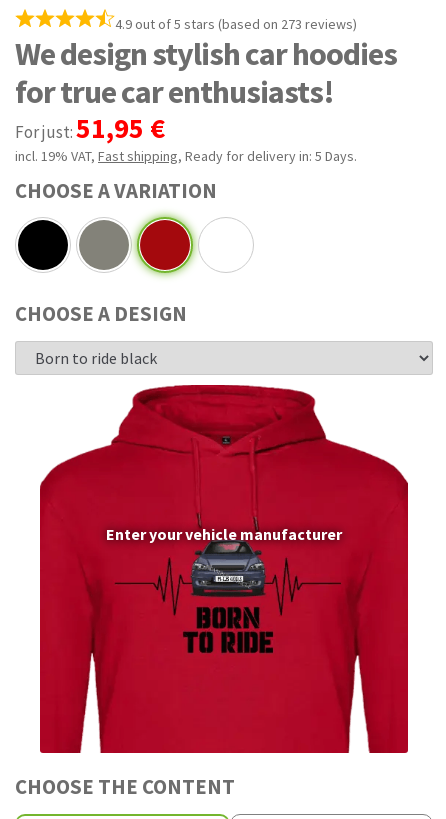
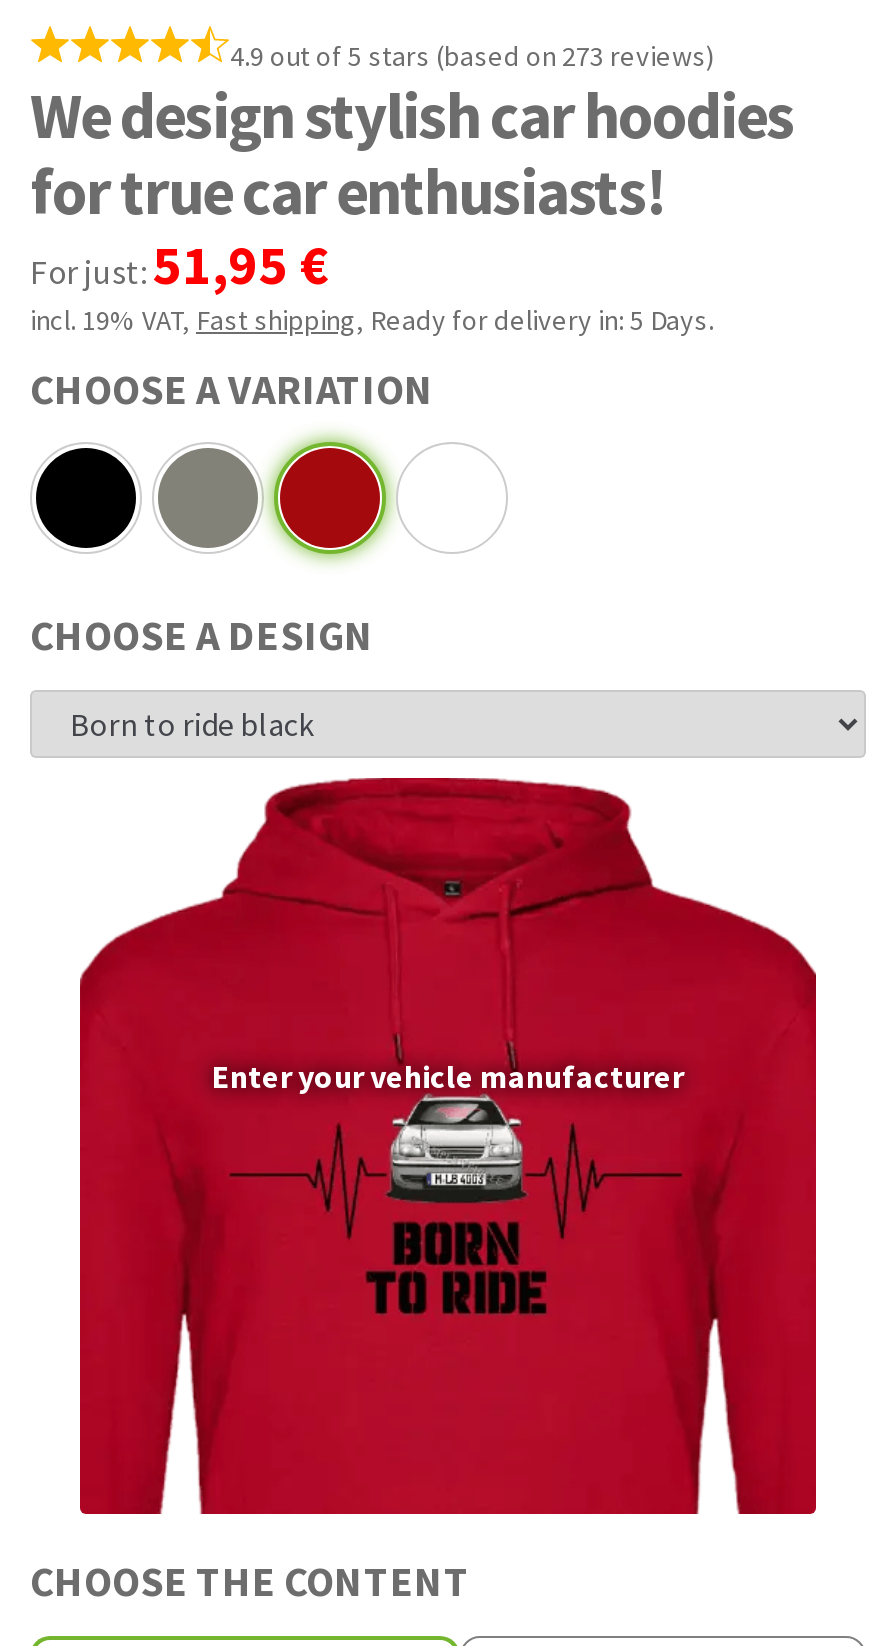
[190,547,267,594] [image] -> [382,1102,530,1192] [image]

